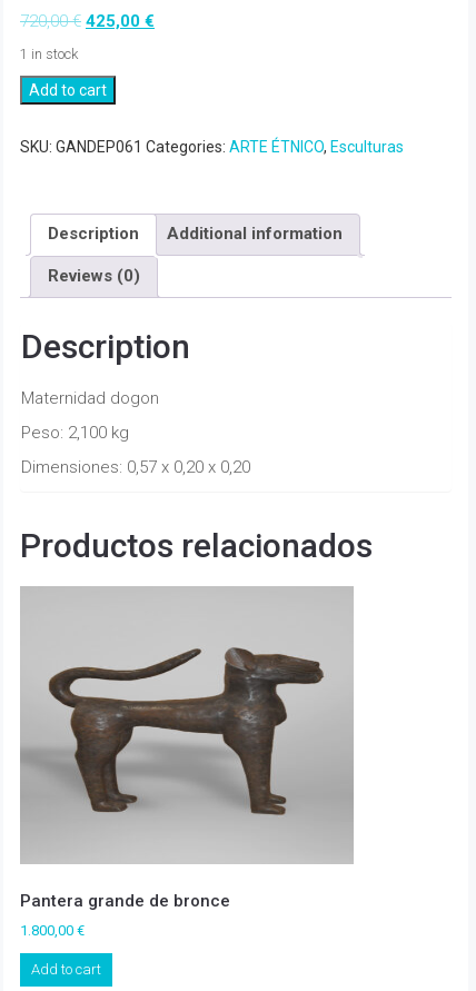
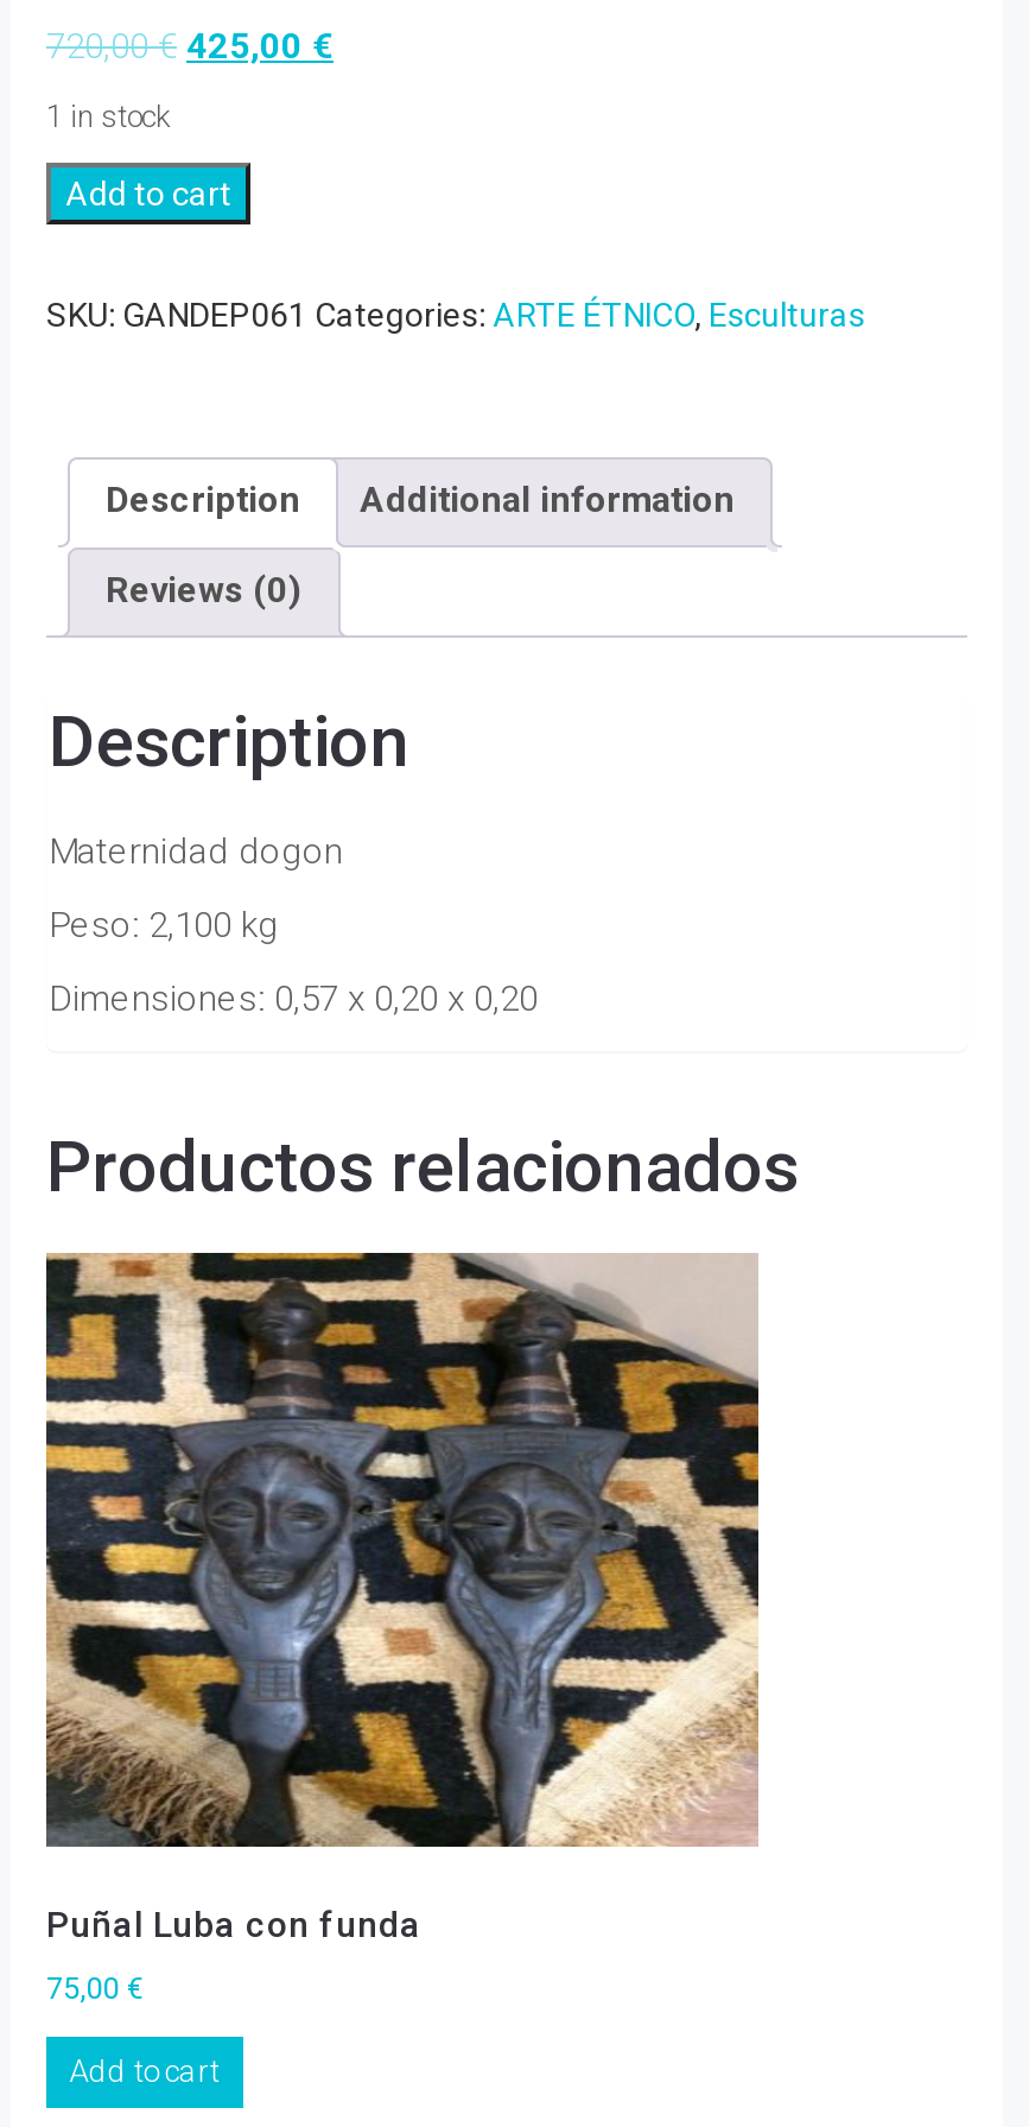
[20,586,354,911] [image] | Pantera grande de bronce -> [44,1251,761,1946] [image] | Puñal Luba con funda
[20,922,85,939] 1.800,00 € -> [46,1971,144,2006] 75,00 €

